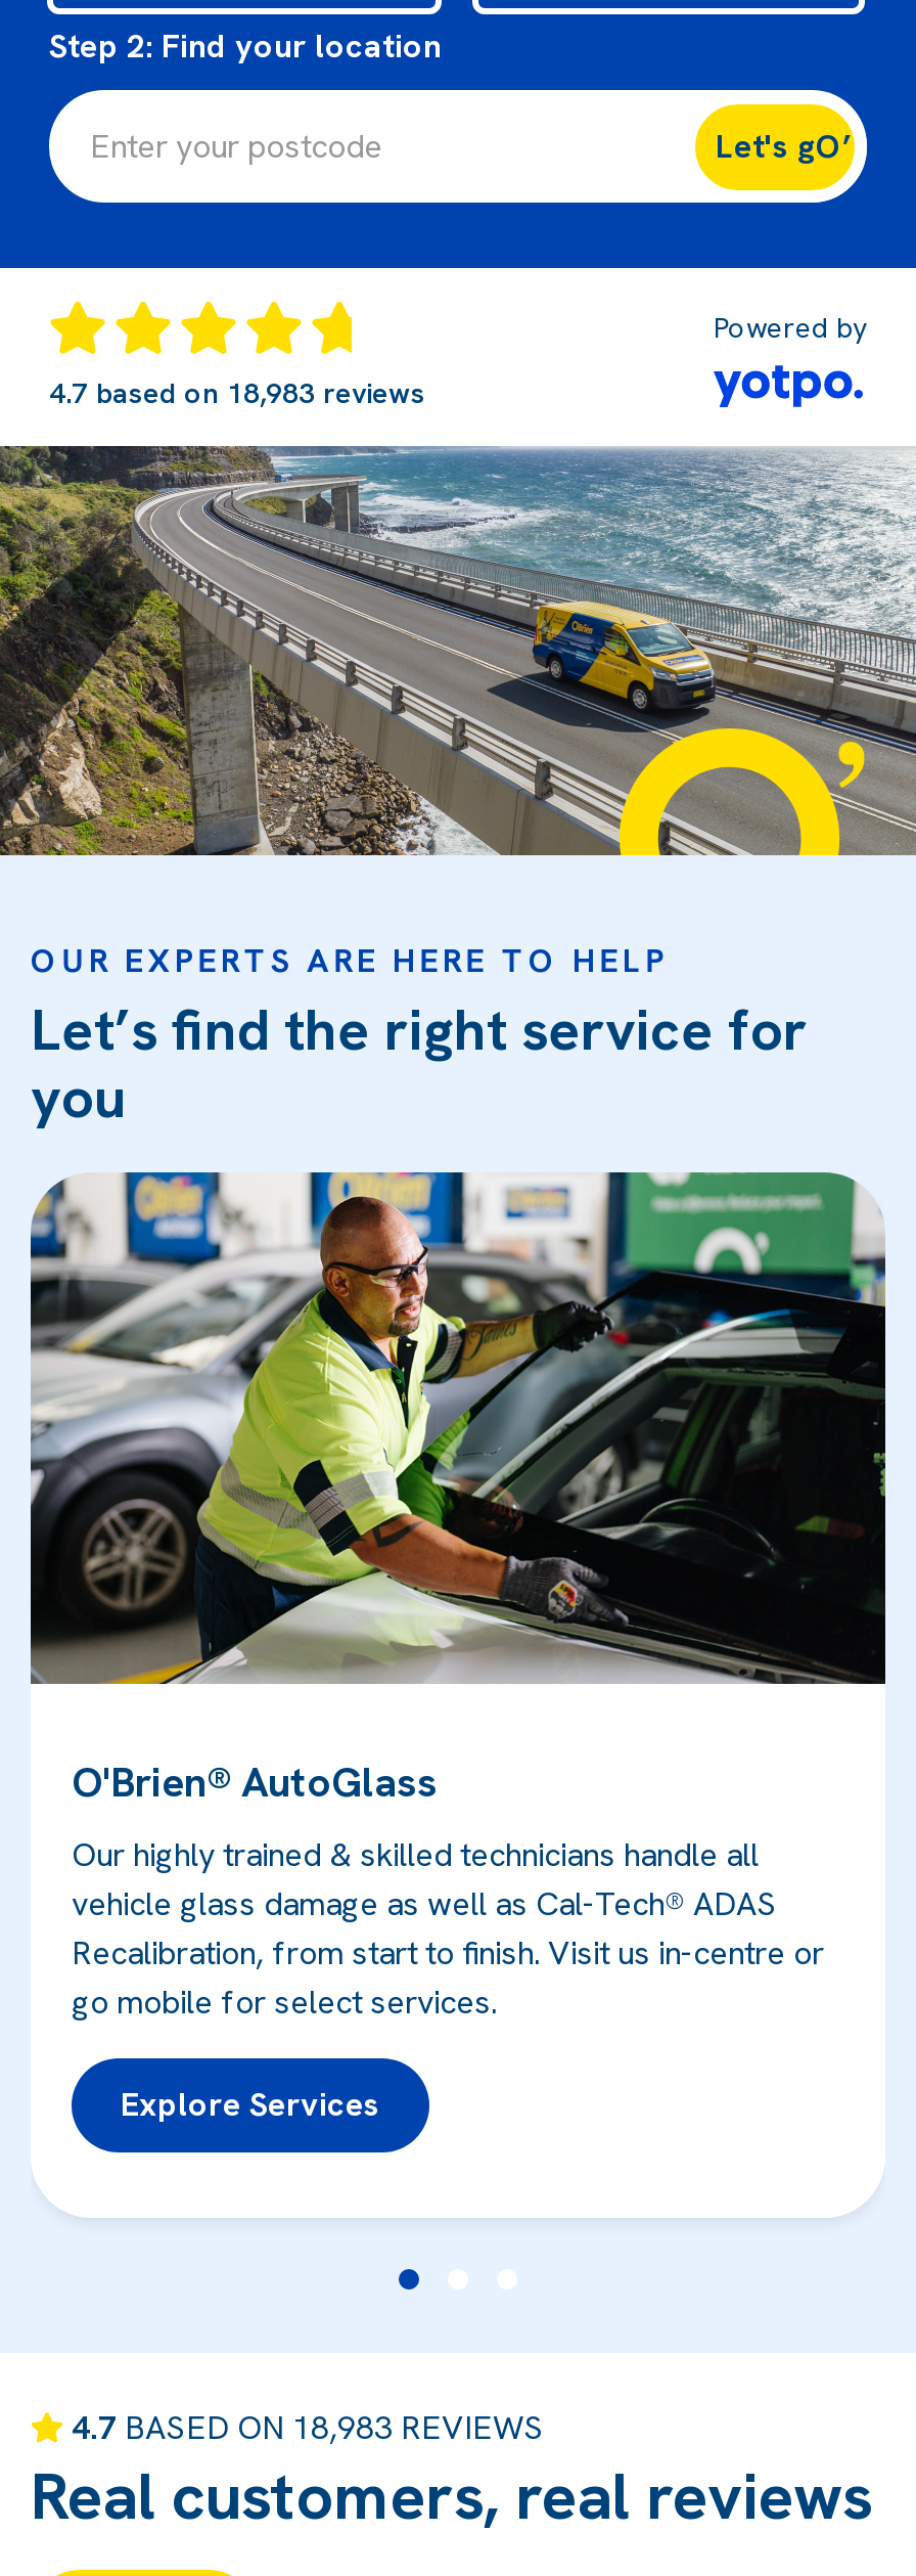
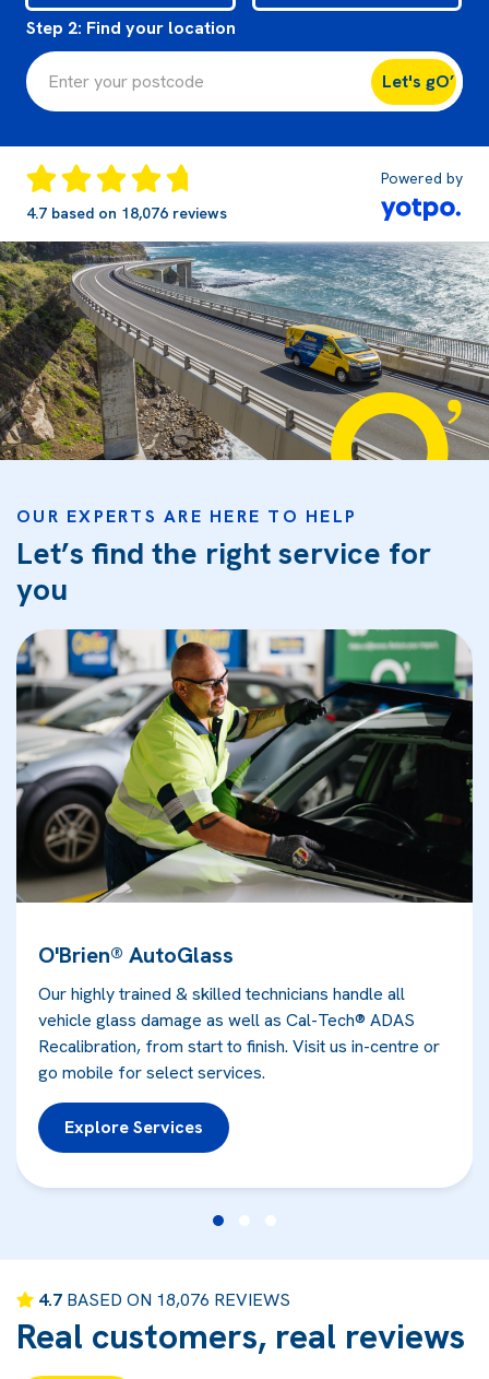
[49,374,425,411] 4.7 based on 18,983 reviews -> [26,203,227,223] 4.7 based on 18,076 reviews
[72,2406,544,2449] 4.7 BASED ON 18,983 REVIEWS -> [38,1288,290,1311] 4.7 BASED ON 18,076 REVIEWS

